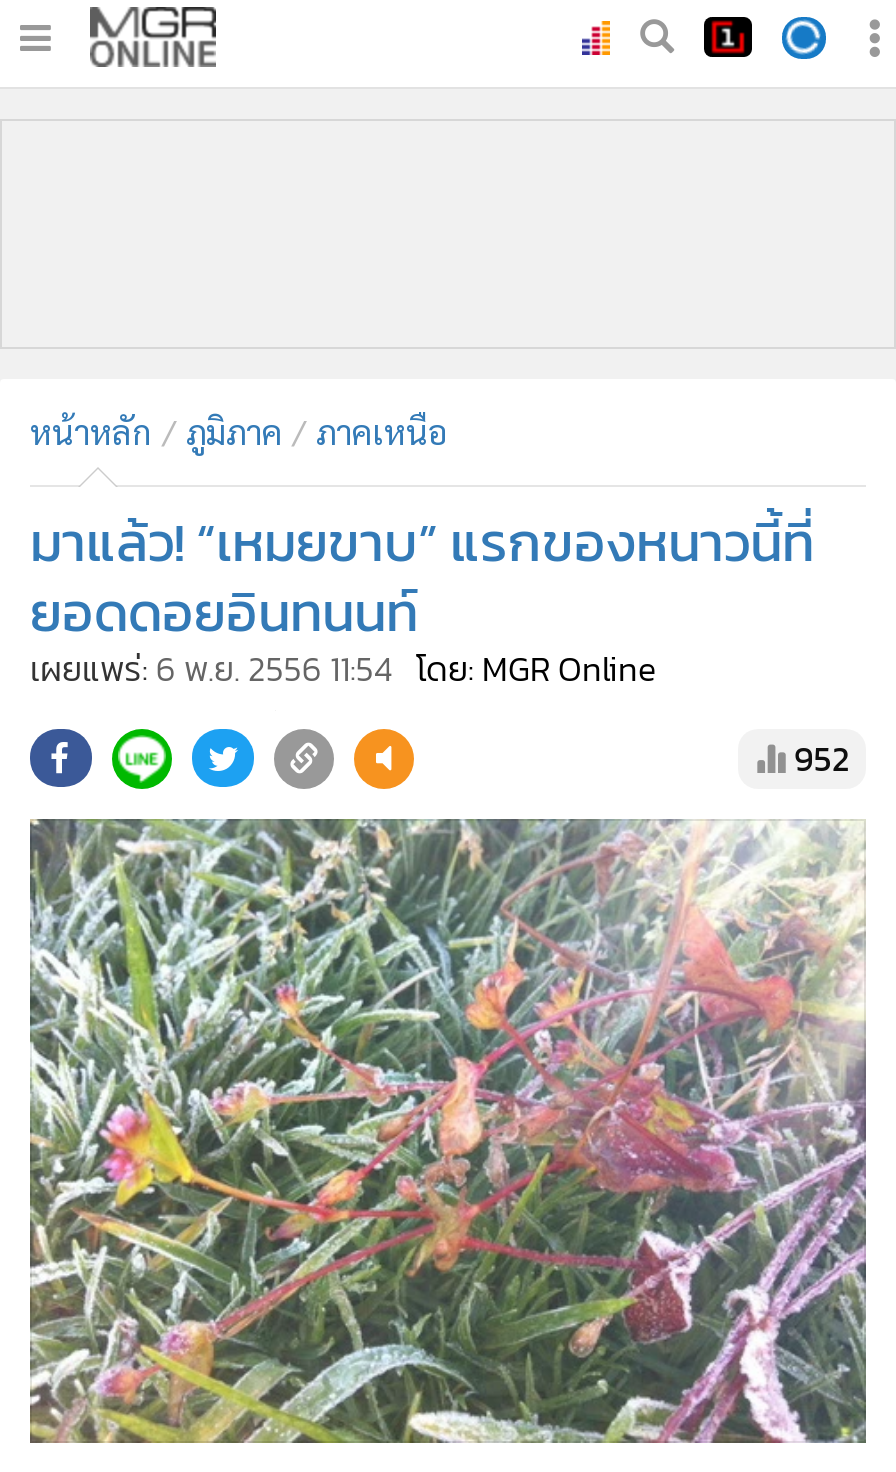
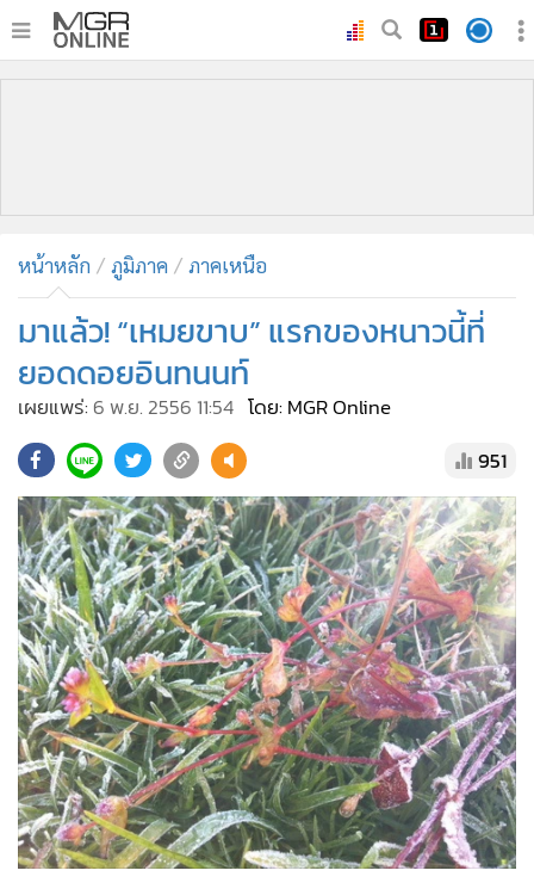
[794,733,850,785] 952 -> [478,445,507,476] 951

